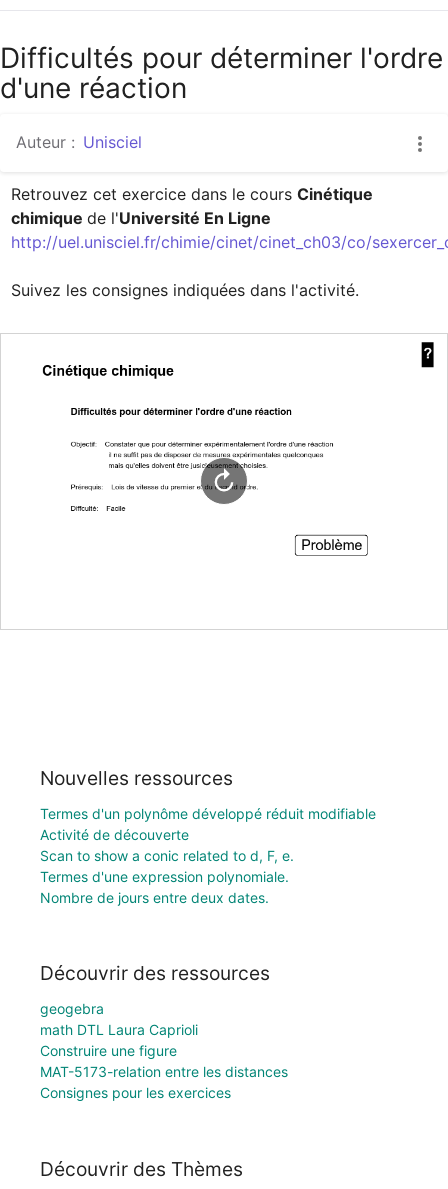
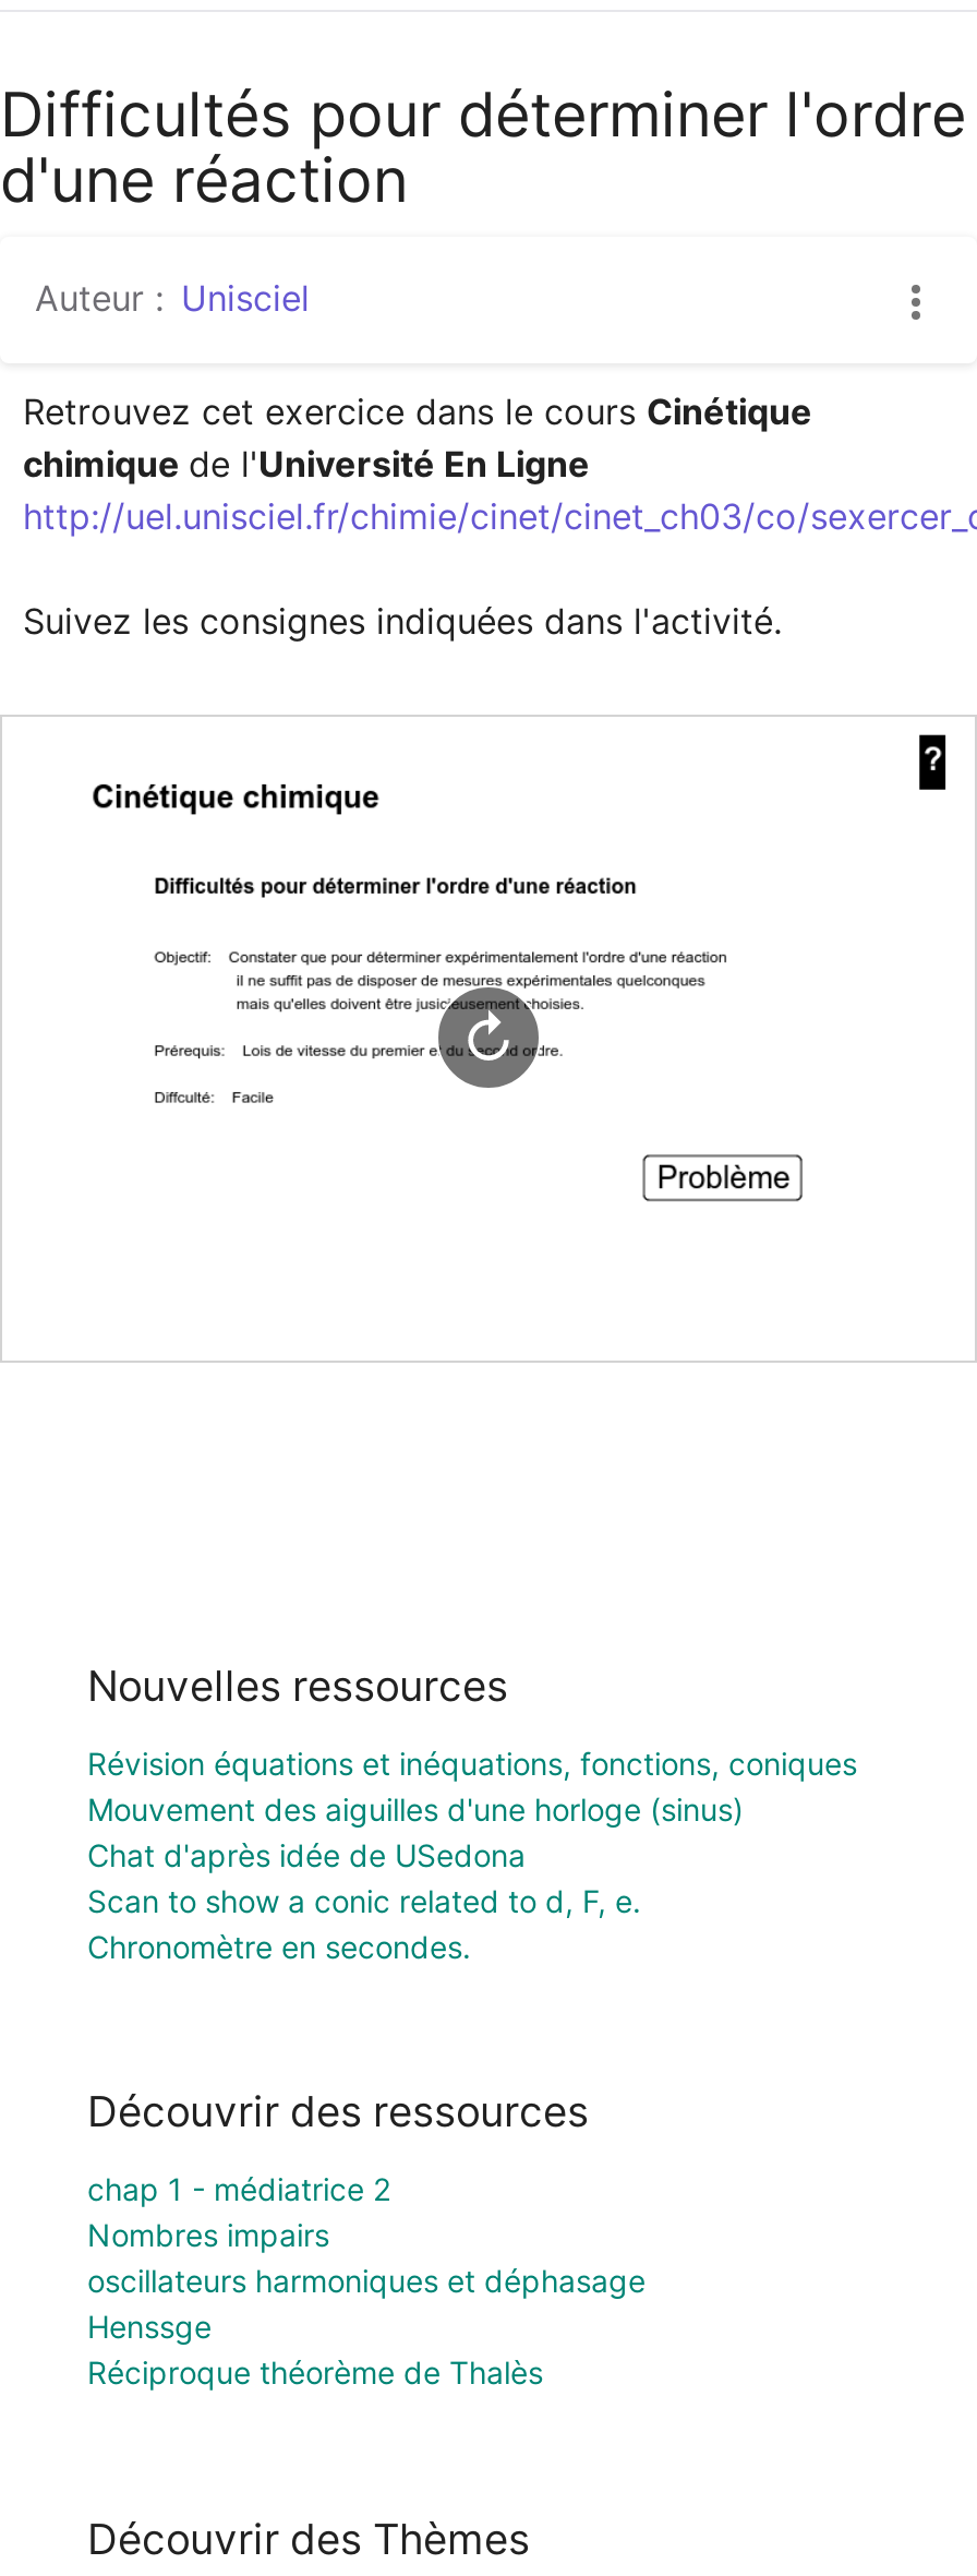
[40,805,376,843] Termes d'un polynôme développé réduit modifiable | Activité de découverte -> [87,1744,857,1873] Révision équations et inéquations, fonctions, coniques | Mouvement des aiguilles d'une horloge (sinus) | Chat d'après idée de USedona
moved [40,847,294,864] -> [87,1882,641,1919]: Scan to show a conic related to d, F, e.
[40,868,289,906] Termes d'une expression polynomiale. | Nombre de jours entre deux dates. -> [87,1927,471,1965] Chronomètre en secondes.
[40,1000,288,1101] geogebra | math DTL Laura Caprioli | Construire une figure | MAT-5173-relation entre les distances | Consignes pour les exercices -> [87,2171,646,2391] chap 1 - médiatrice 2 | Nombres impairs | oscillateurs harmoniques et déphasage | Henssge | Réciproque théorème de Thalès

